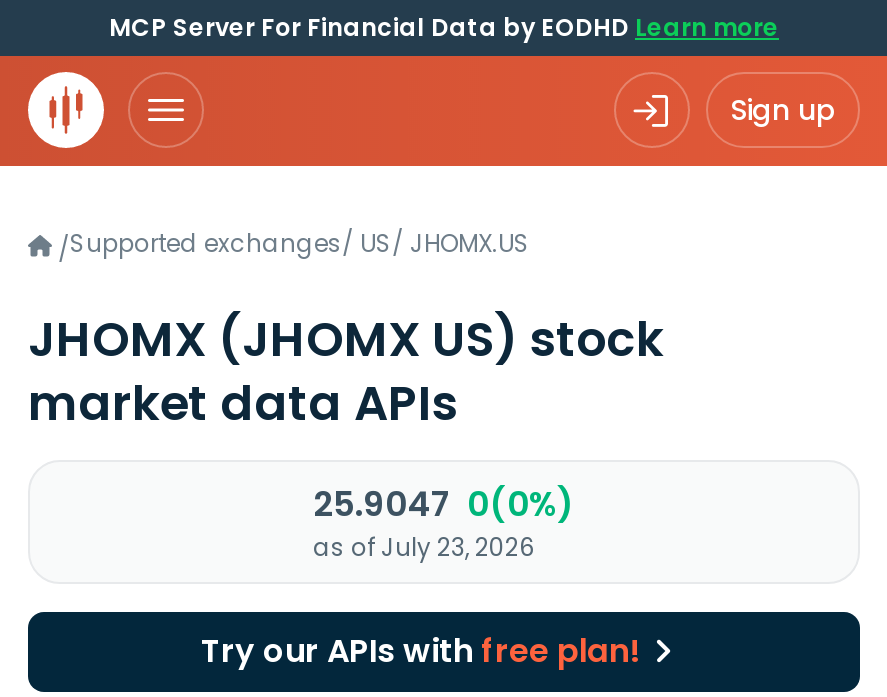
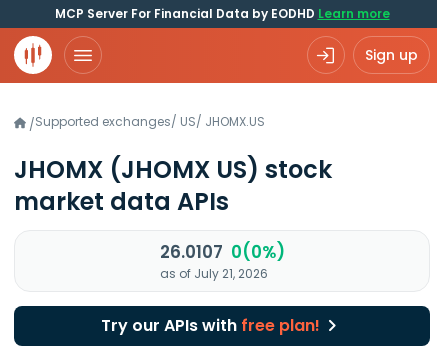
[313,480,575,528] 25.9047 0(0%) -> [159,240,284,264] 26.0107 0(0%)
[313,530,535,564] as of July 23, 2026 -> [159,265,267,282] as of July 21, 2026

